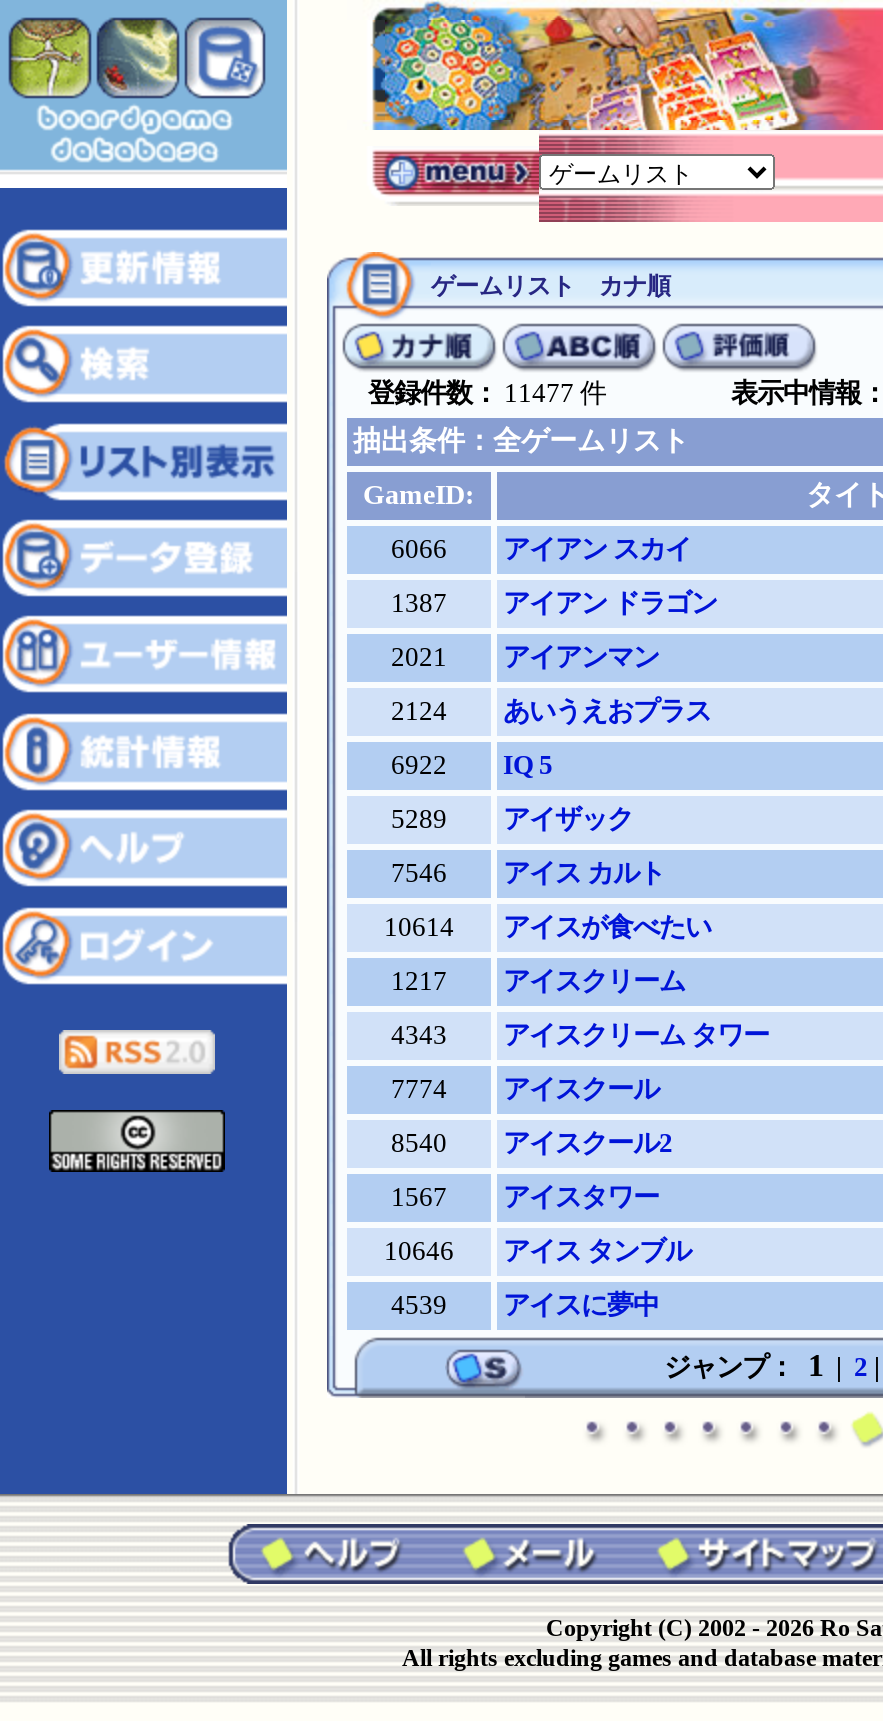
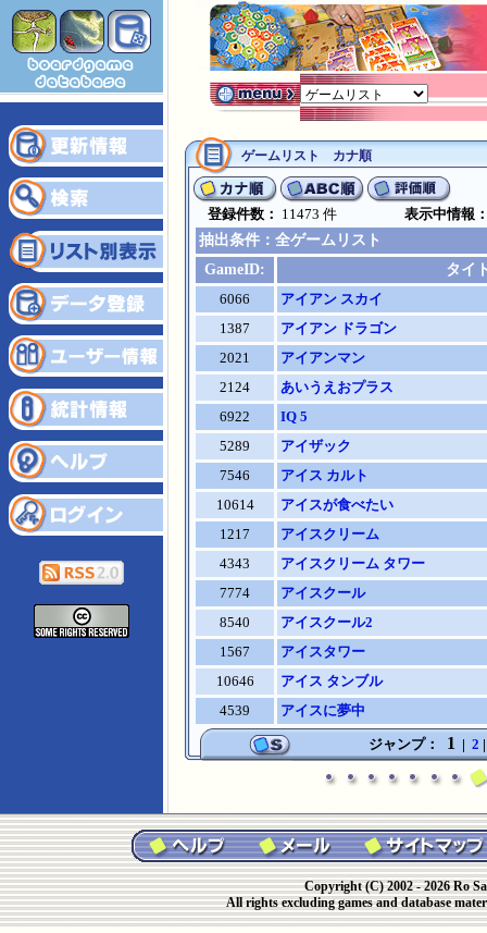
[368,378,606,408] 登録件数：11477 件 -> [207,206,336,222] 登録件数：11473 件

